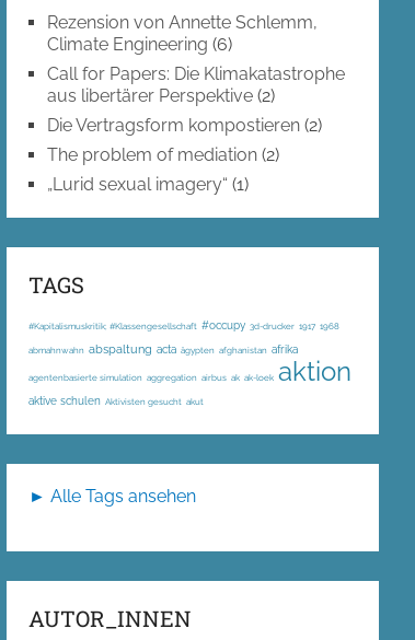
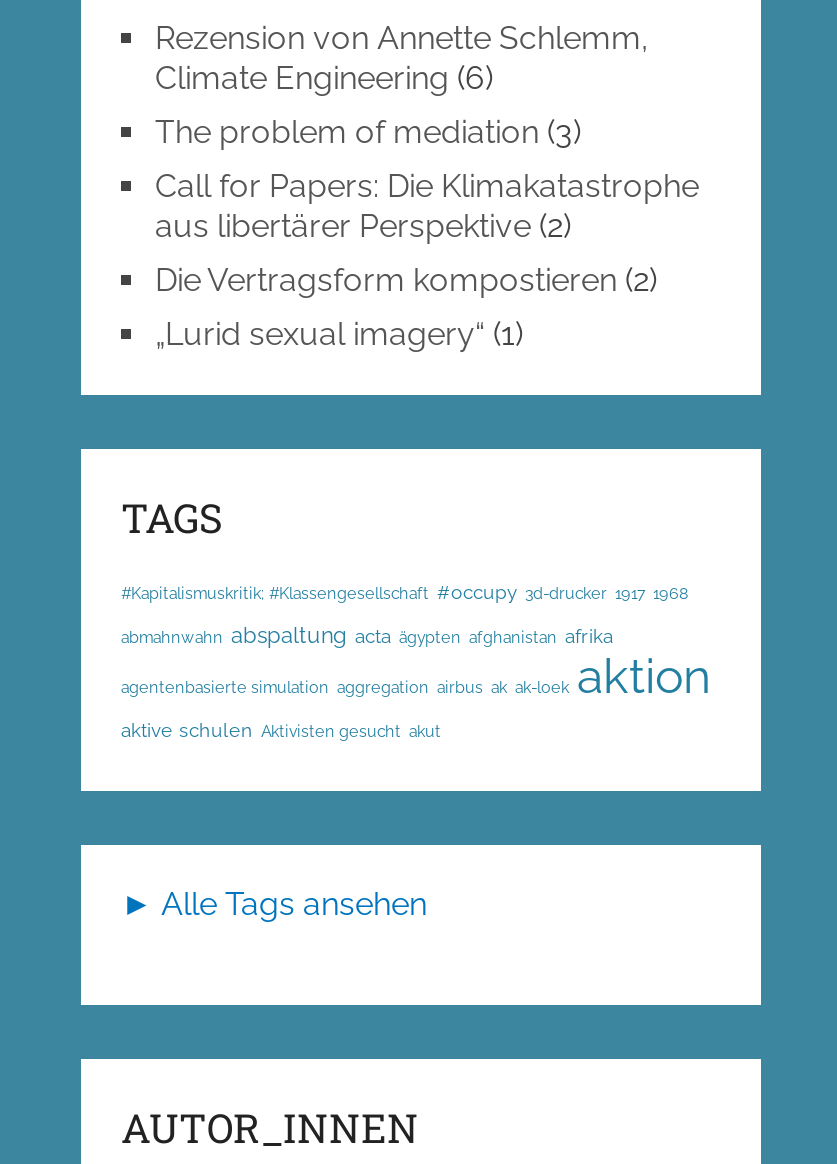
none -> [155,112,581,150] The problem of mediation (3)
moved [47,63,345,135] -> [155,166,699,298]: Call for Papers: Die Klimakatastrophe | aus libertärer Perspektive (2) | Die Vertragsform kompostieren (2)
[47,144,279,165] The problem of mediation (2) -> none

